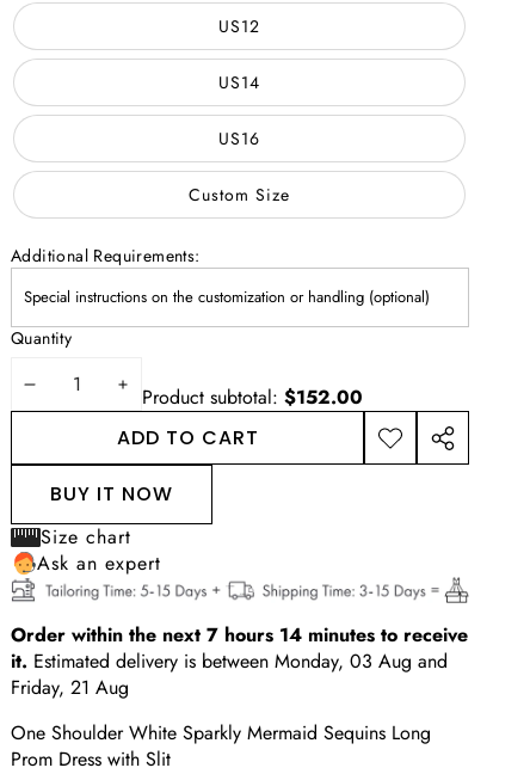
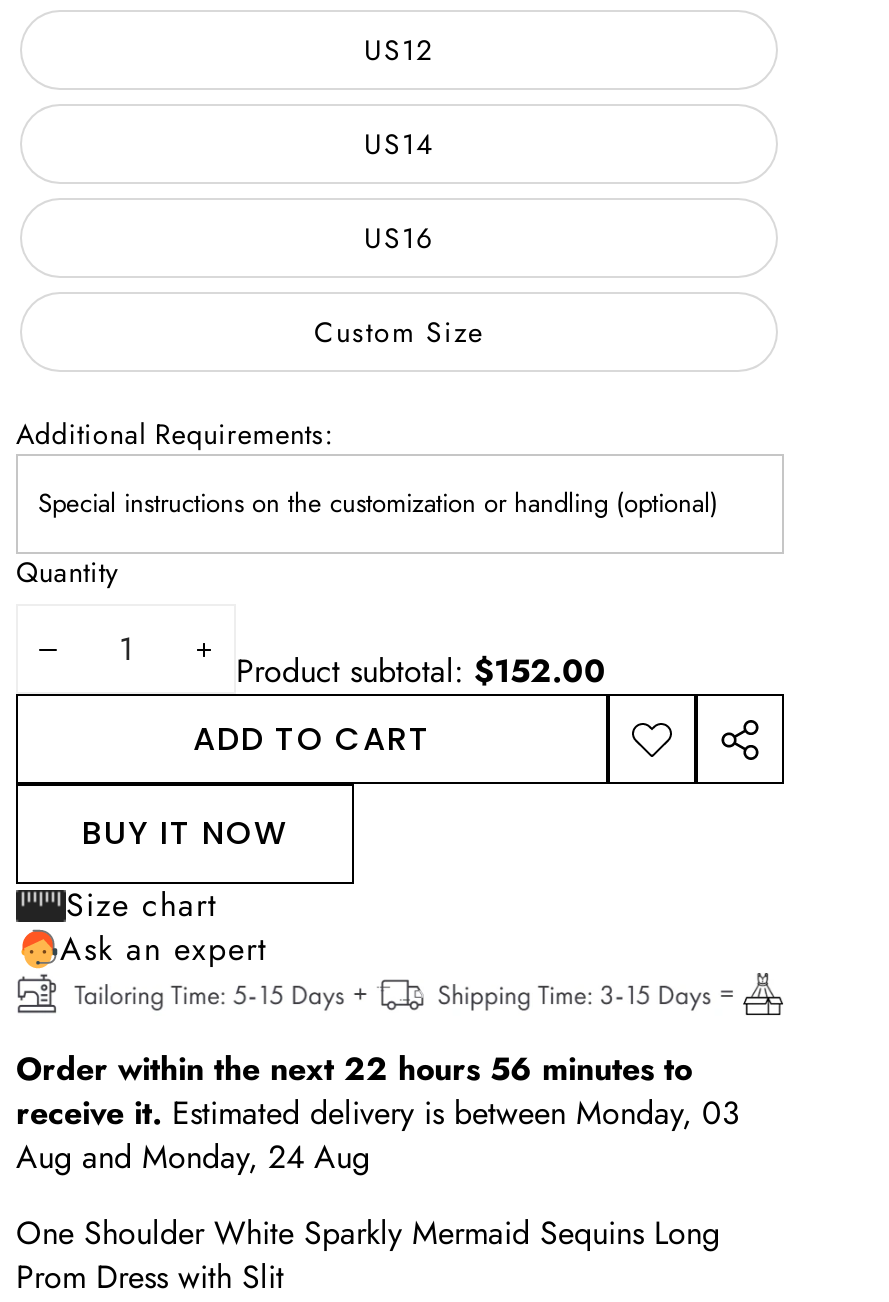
[11,621,468,701] Order within the next 7 hours 14 minutes to receive | it. Estimated delivery is between Monday, 03 Aug and | Friday, 21 Aug -> [16,1046,740,1180] Order within the next 22 hours 56 minutes to | receive it. Estimated delivery is between Monday, 03 | Aug and Monday, 24 Aug

